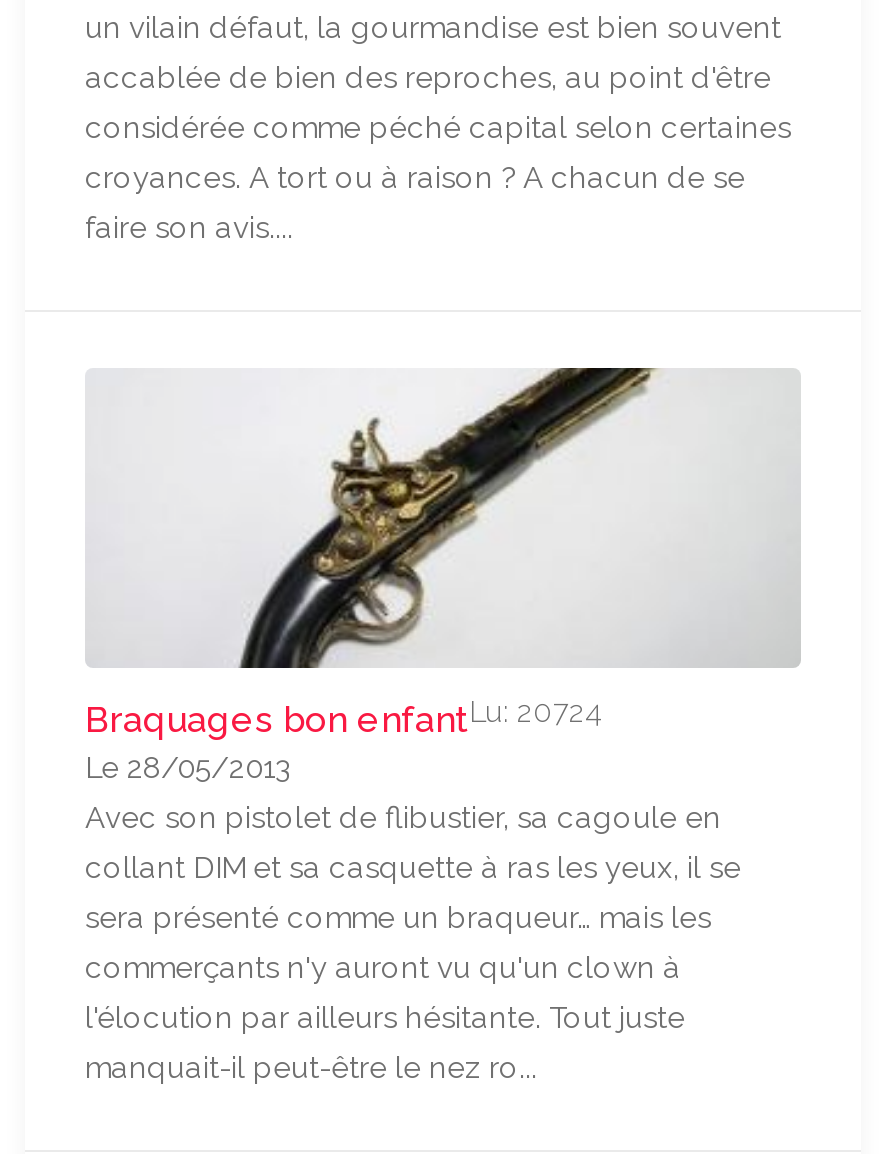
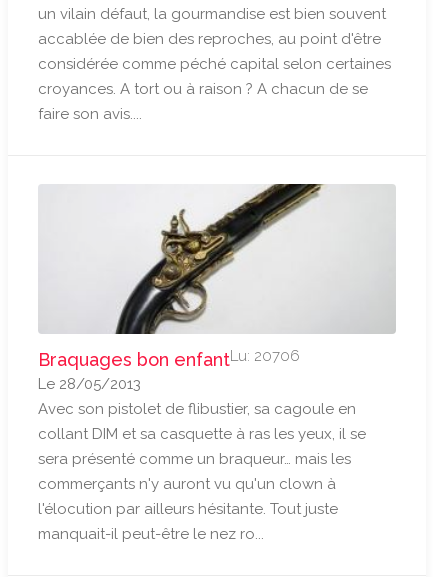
[85,694,601,740] Braquages bon enfantLu: 20724 -> [38,347,300,370] Braquages bon enfantLu: 20706

